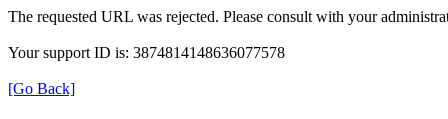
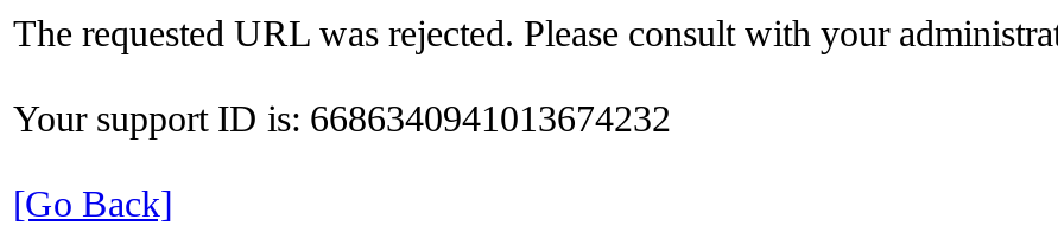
[8,44,285,61] Your support ID is: 3874814148636077578 -> [13,98,671,138] Your support ID is: 6686340941013674232

